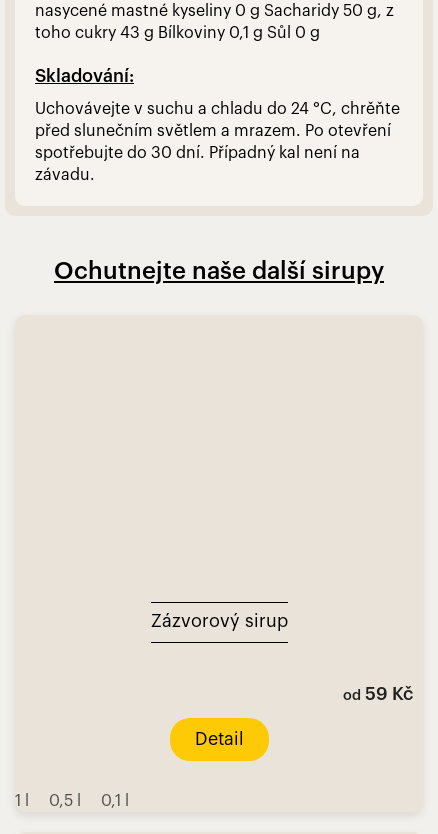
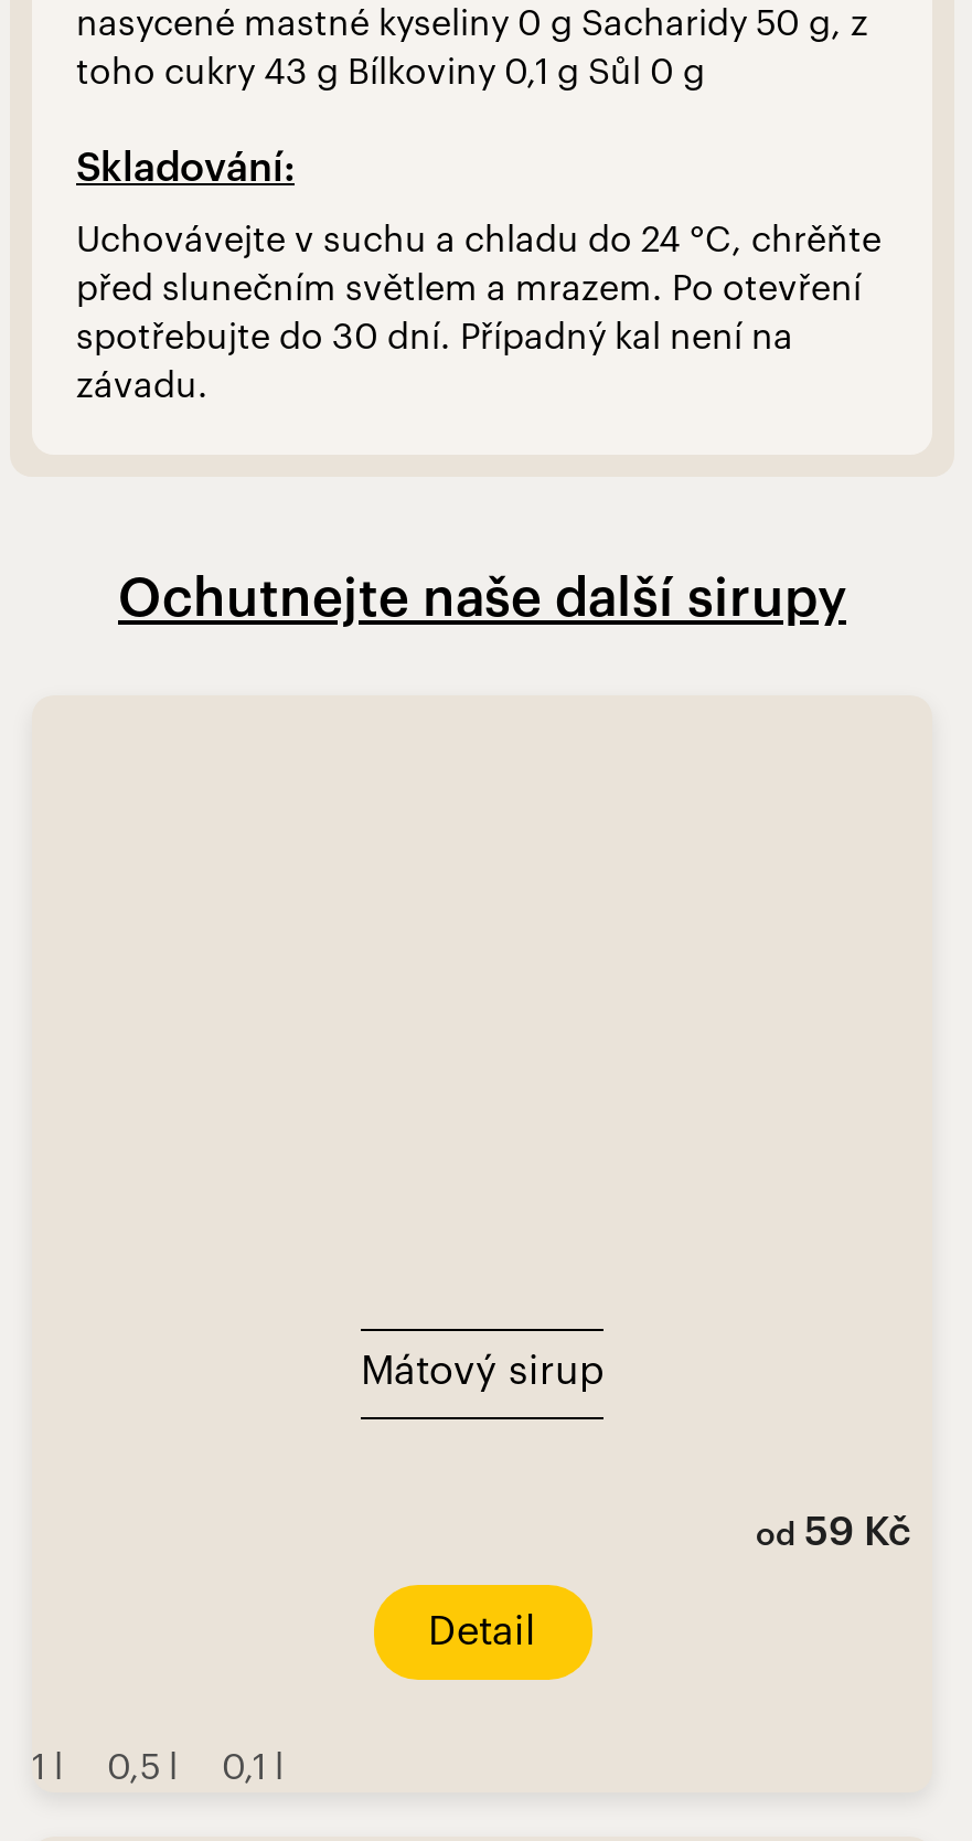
[150,612,287,630] Zázvorový sirup -> [361,1351,604,1391] Mátový sirup

